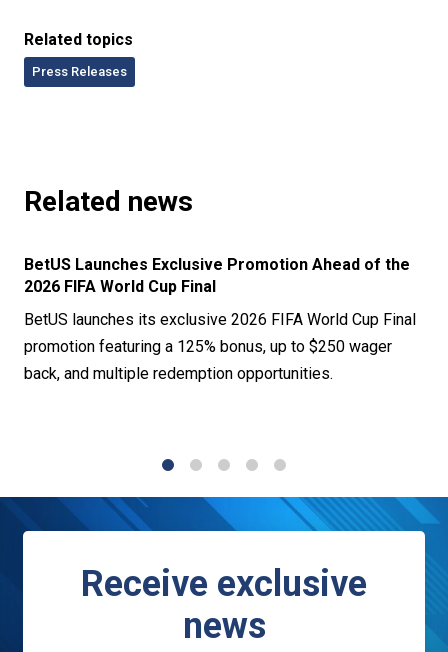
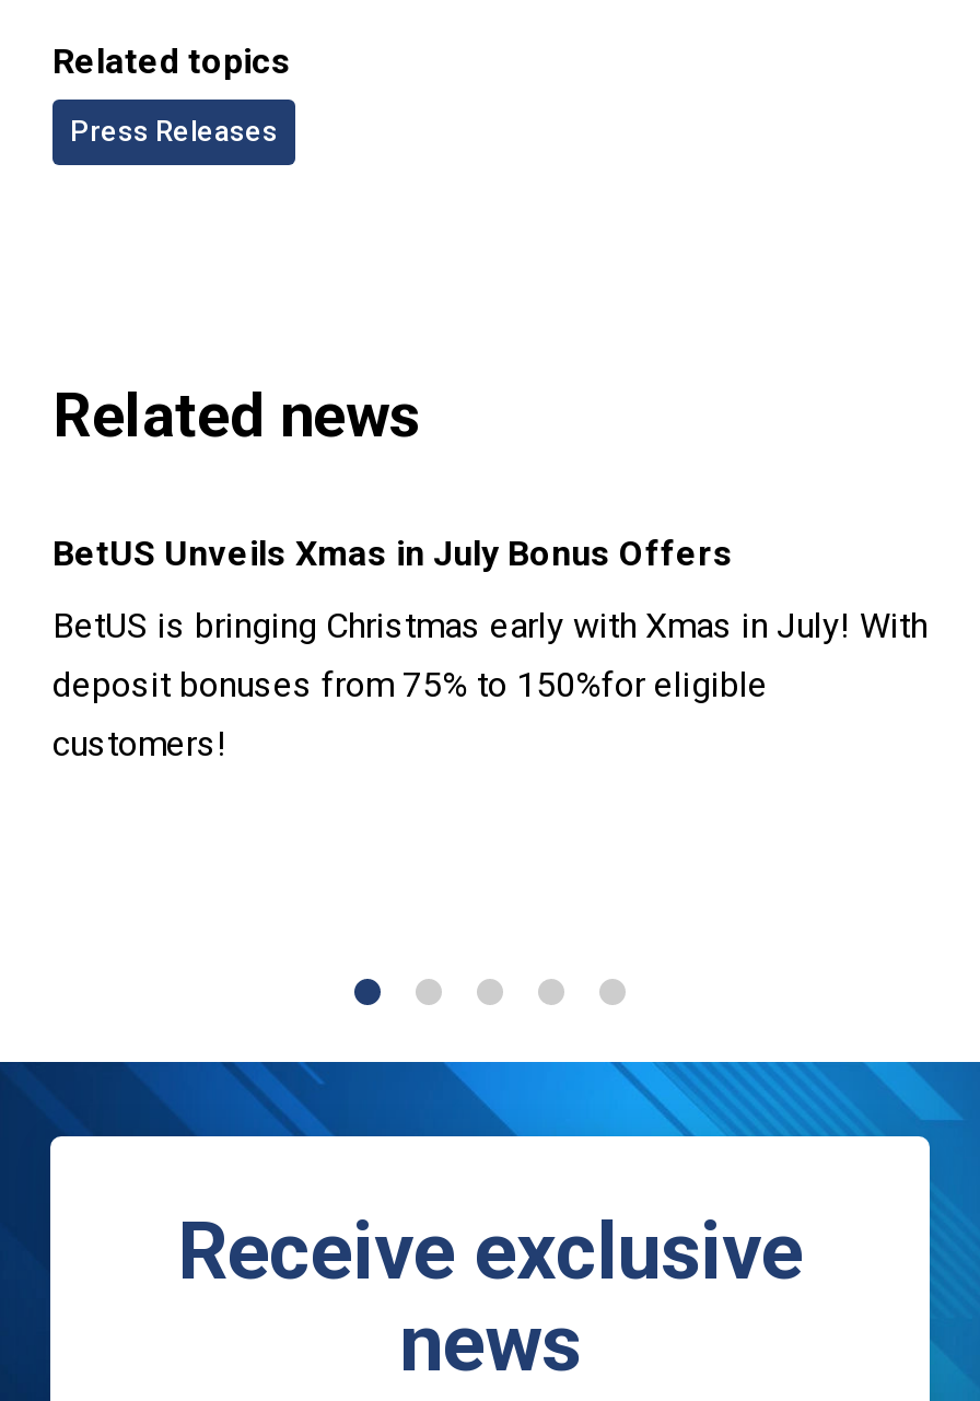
[24,254,410,295] BetUS Launches Exclusive Promotion Ahead of the | 2026 FIFA World Cup Final -> [52,532,733,573] BetUS Unveils Xmas in July Bonus Offers
[24,309,416,382] BetUS launches its exclusive 2026 FIFA World Cup Final | promotion featuring a 125% bonus, up to $250 wager | back, and multiple redemption opportunities. -> [52,604,927,763] BetUS is bringing Christmas early with Xmas in July! With | deposit bonuses from 75% to 150%for eligible | customers!

